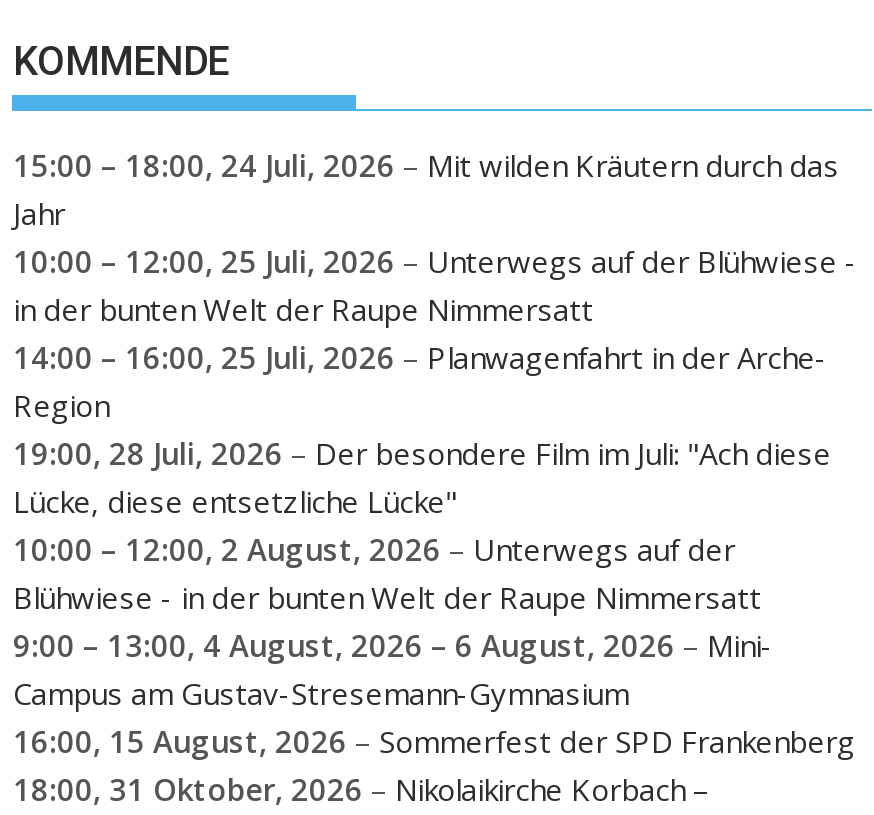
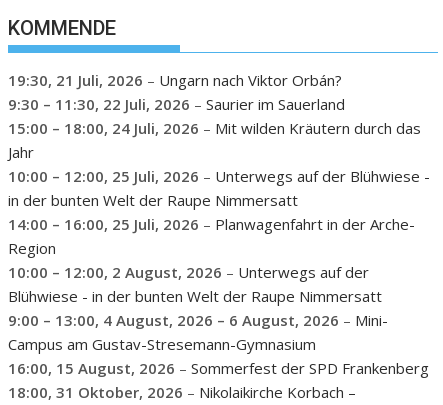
none -> [8,70,345,114] 19:30, 21 Juli, 2026 – Ungarn nach Viktor Orbán? | 9:30 – 11:30, 22 Juli, 2026 – Saurier im Sauerland
moved [13,145,857,425] -> [8,118,430,258]: 15:00 – 18:00, 24 Juli, 2026 – Mit wilden Kräutern durch das | Jahr | 10:00 – 12:00, 25 Juli, 2026 – Unterwegs auf der Blühwiese - | in der bunten Welt der Raupe Nimmersatt | 14:00 – 16:00, 25 Juli, 2026 – Planwagenfahrt in der Arche- | Region
[13,433,831,521] 19:00, 28 Juli, 2026 – Der besondere Film im Juli: "Ach diese | Lücke, diese entsetzliche Lücke" -> none

